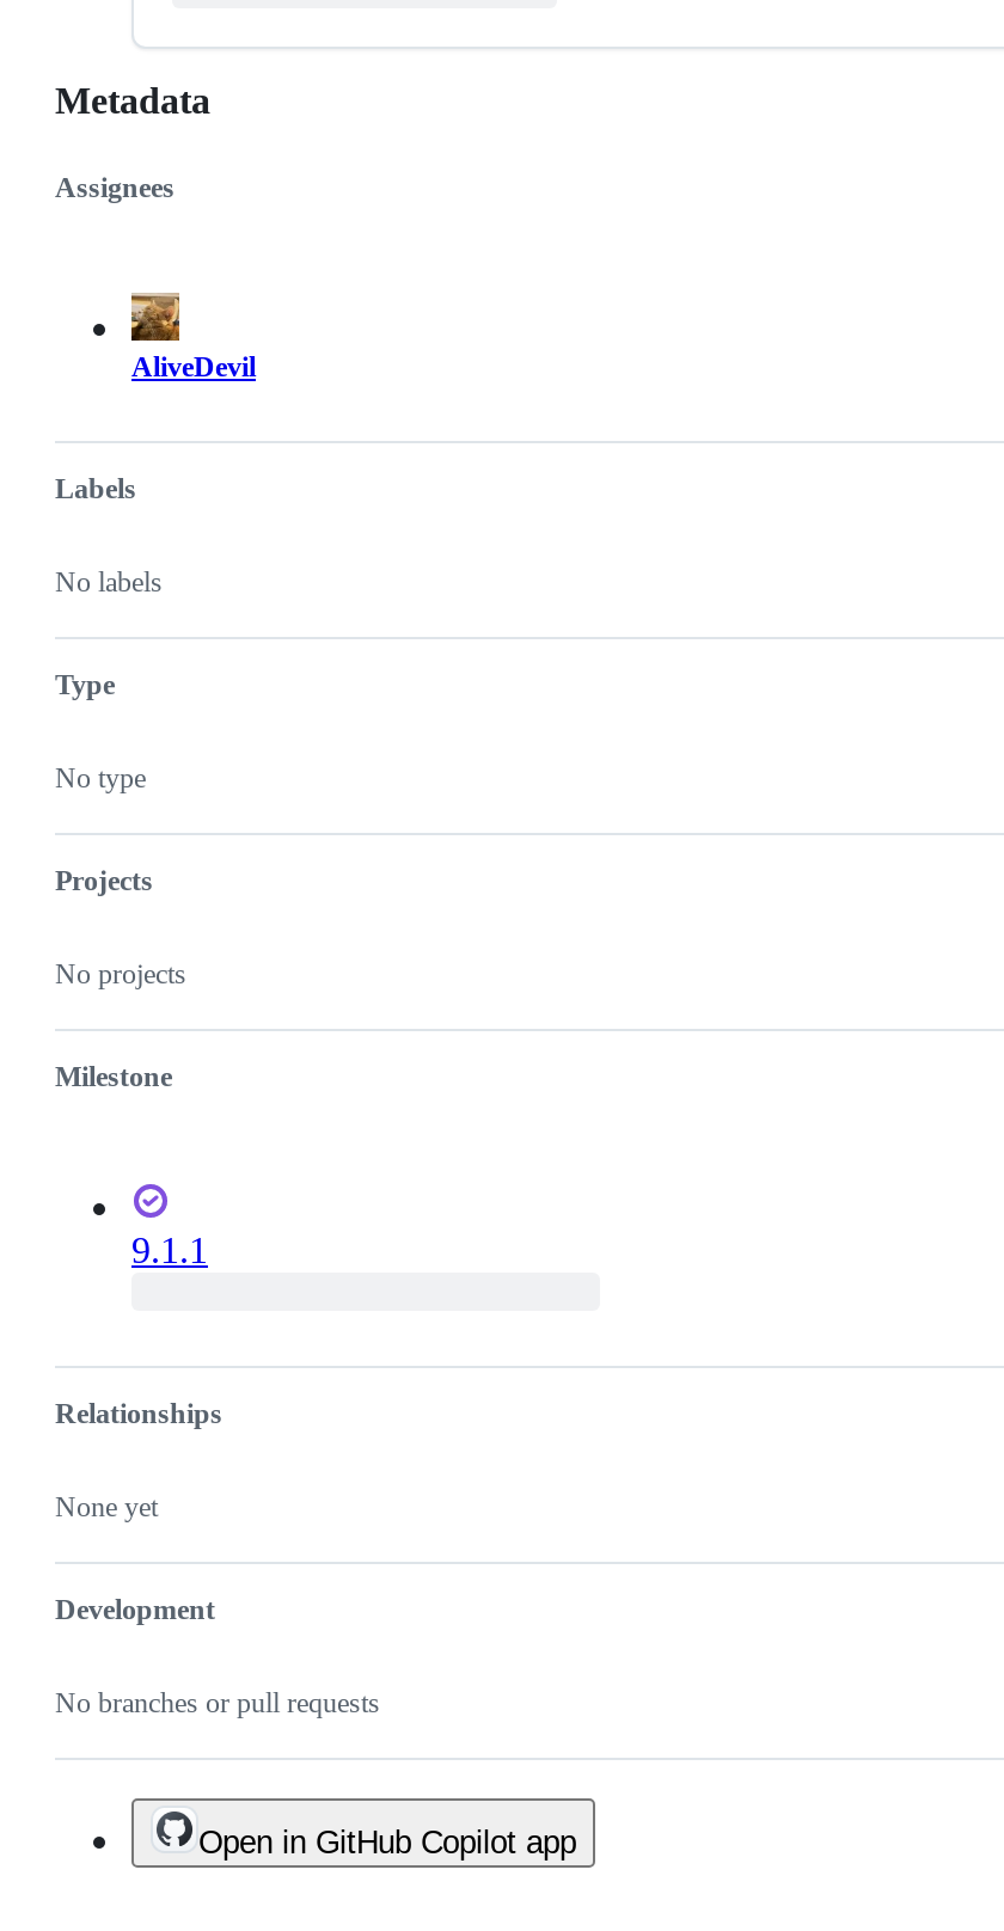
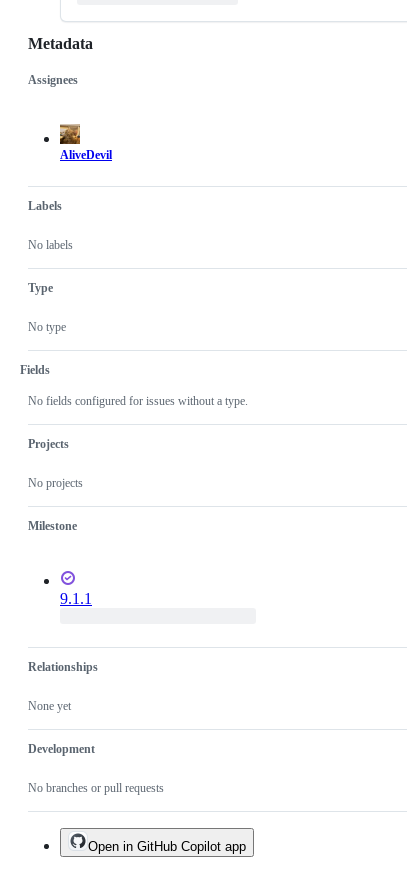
none -> [20,363,248,408] Fields | No fields configured for issues without a type.

